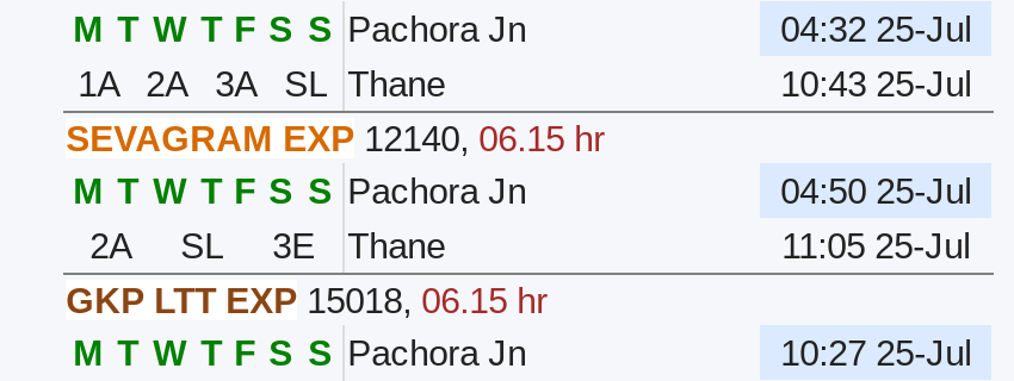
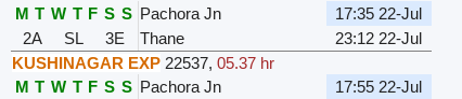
[66,9,972,211] 04:32 25-Jul | 1A | 2A | 3A | SL Thane | 10:43 25-Jul | SEVAGRAM EXP 12140, 06.15 hr | M T W T F S S Pachora Jn | 04:50 25-Jul -> [335,4,422,22] 17:35 22-Jul
[66,226,970,321] 11:05 25-Jul | GKP LTT EXP 15018, 06.15 hr -> [12,29,422,72] 23:12 22-Jul | KUSHINAGAR EXP 22537, 05.37 hr
[781,333,972,373] 10:27 25-Jul -> [335,77,422,96] 17:55 22-Jul

